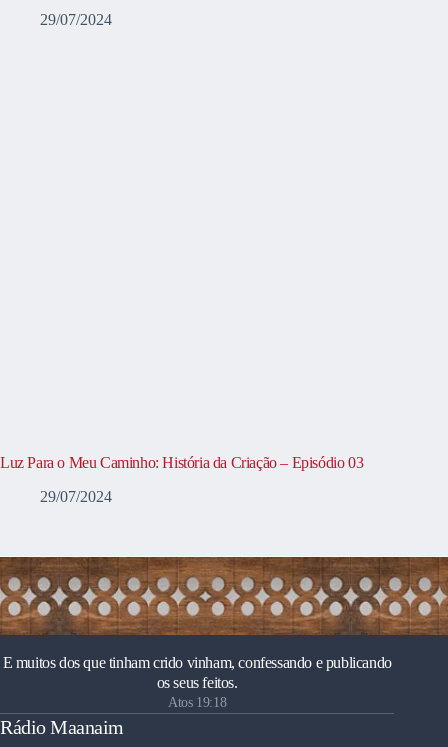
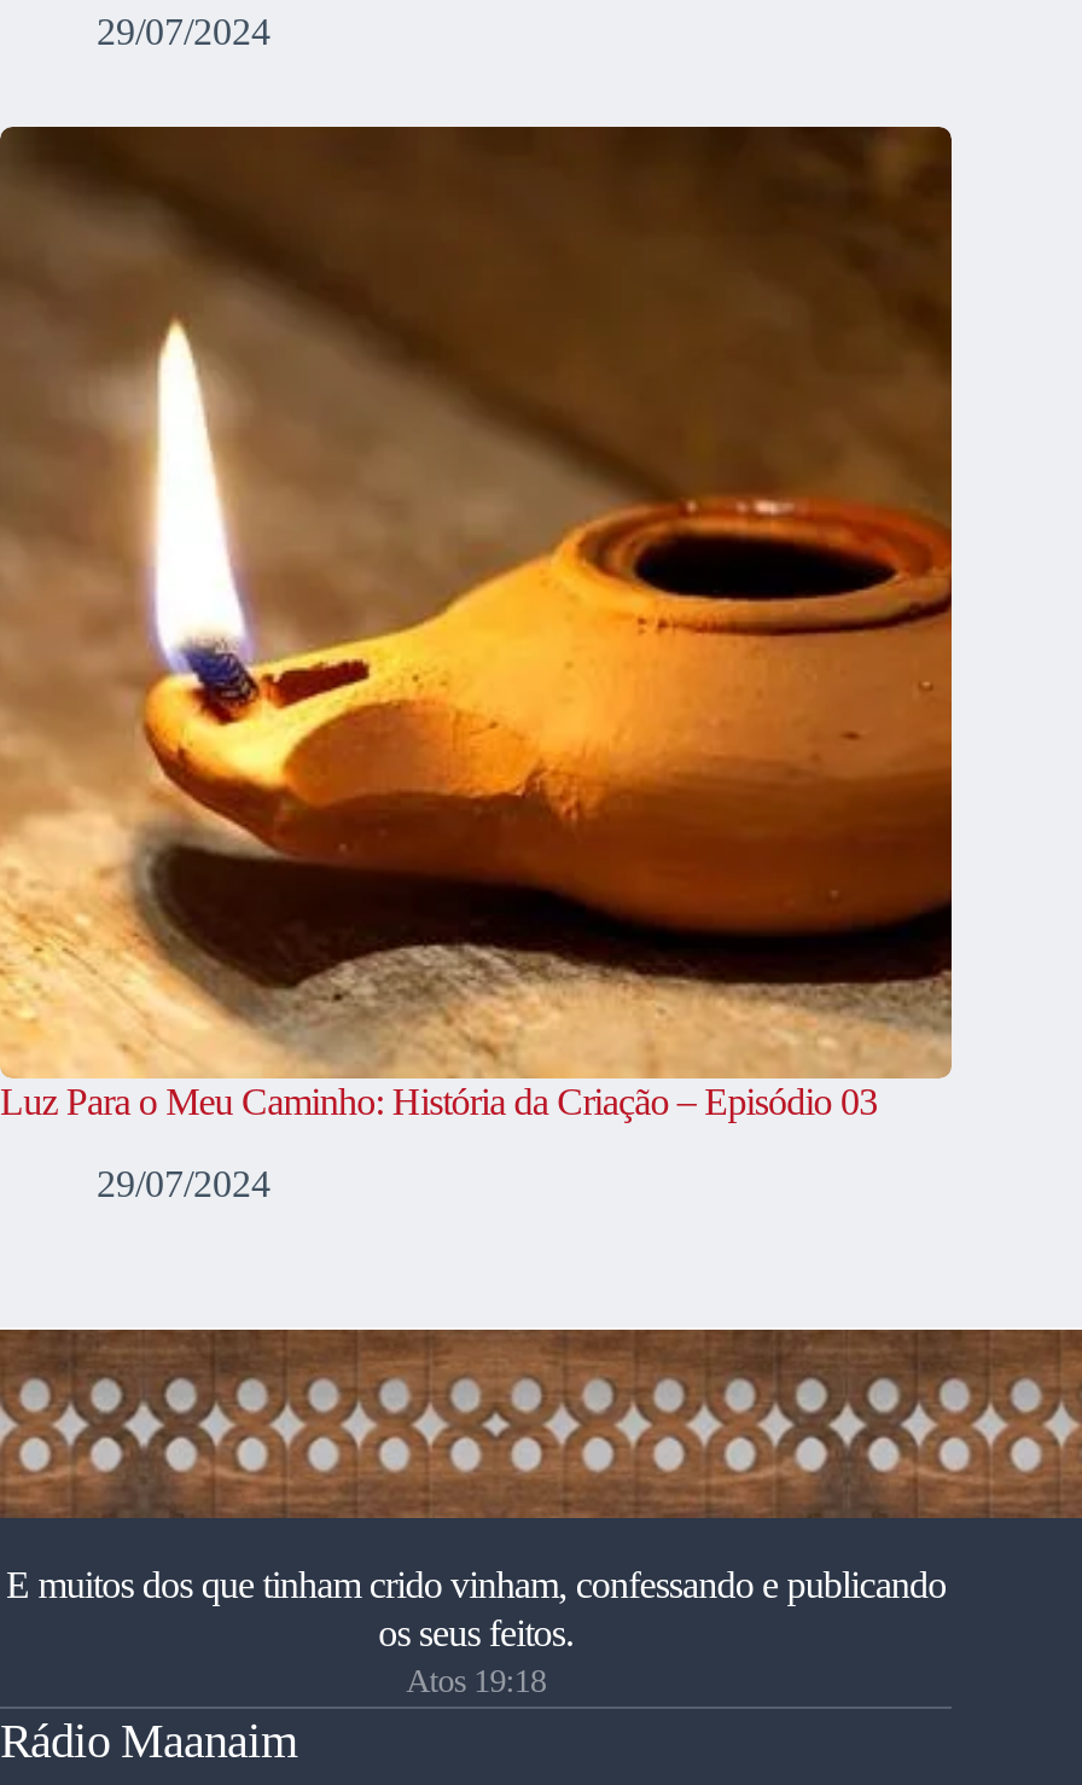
none -> [7,124,954,1081] [image]

